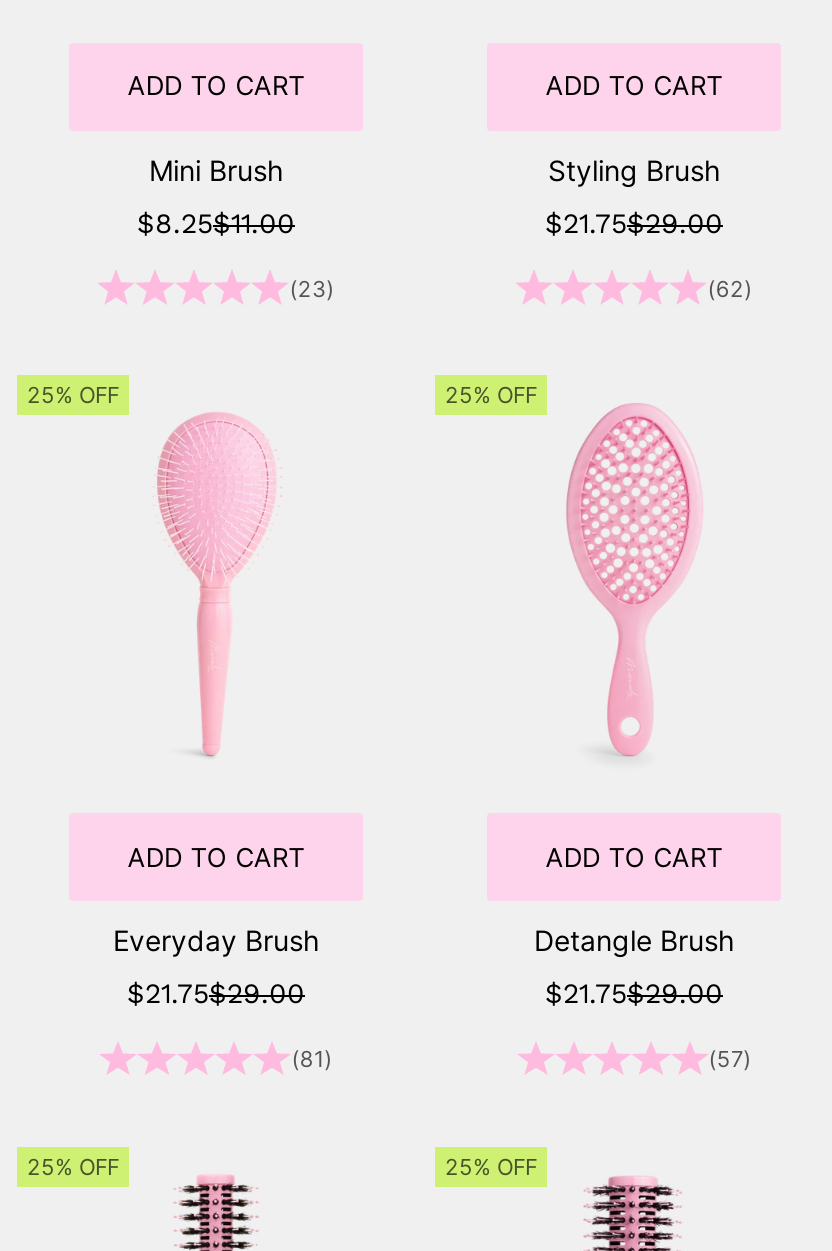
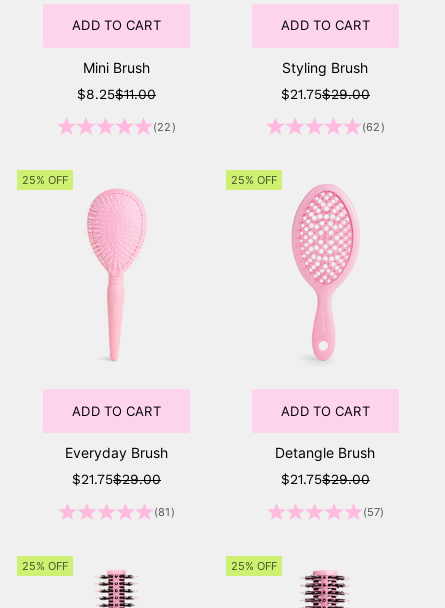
[289,274,334,302] (23) -> [153,120,176,134] (22)

